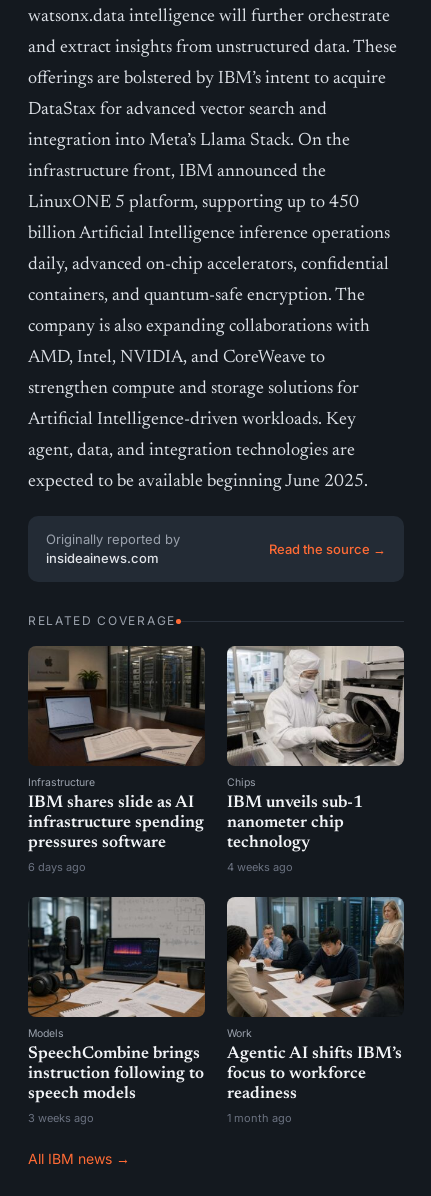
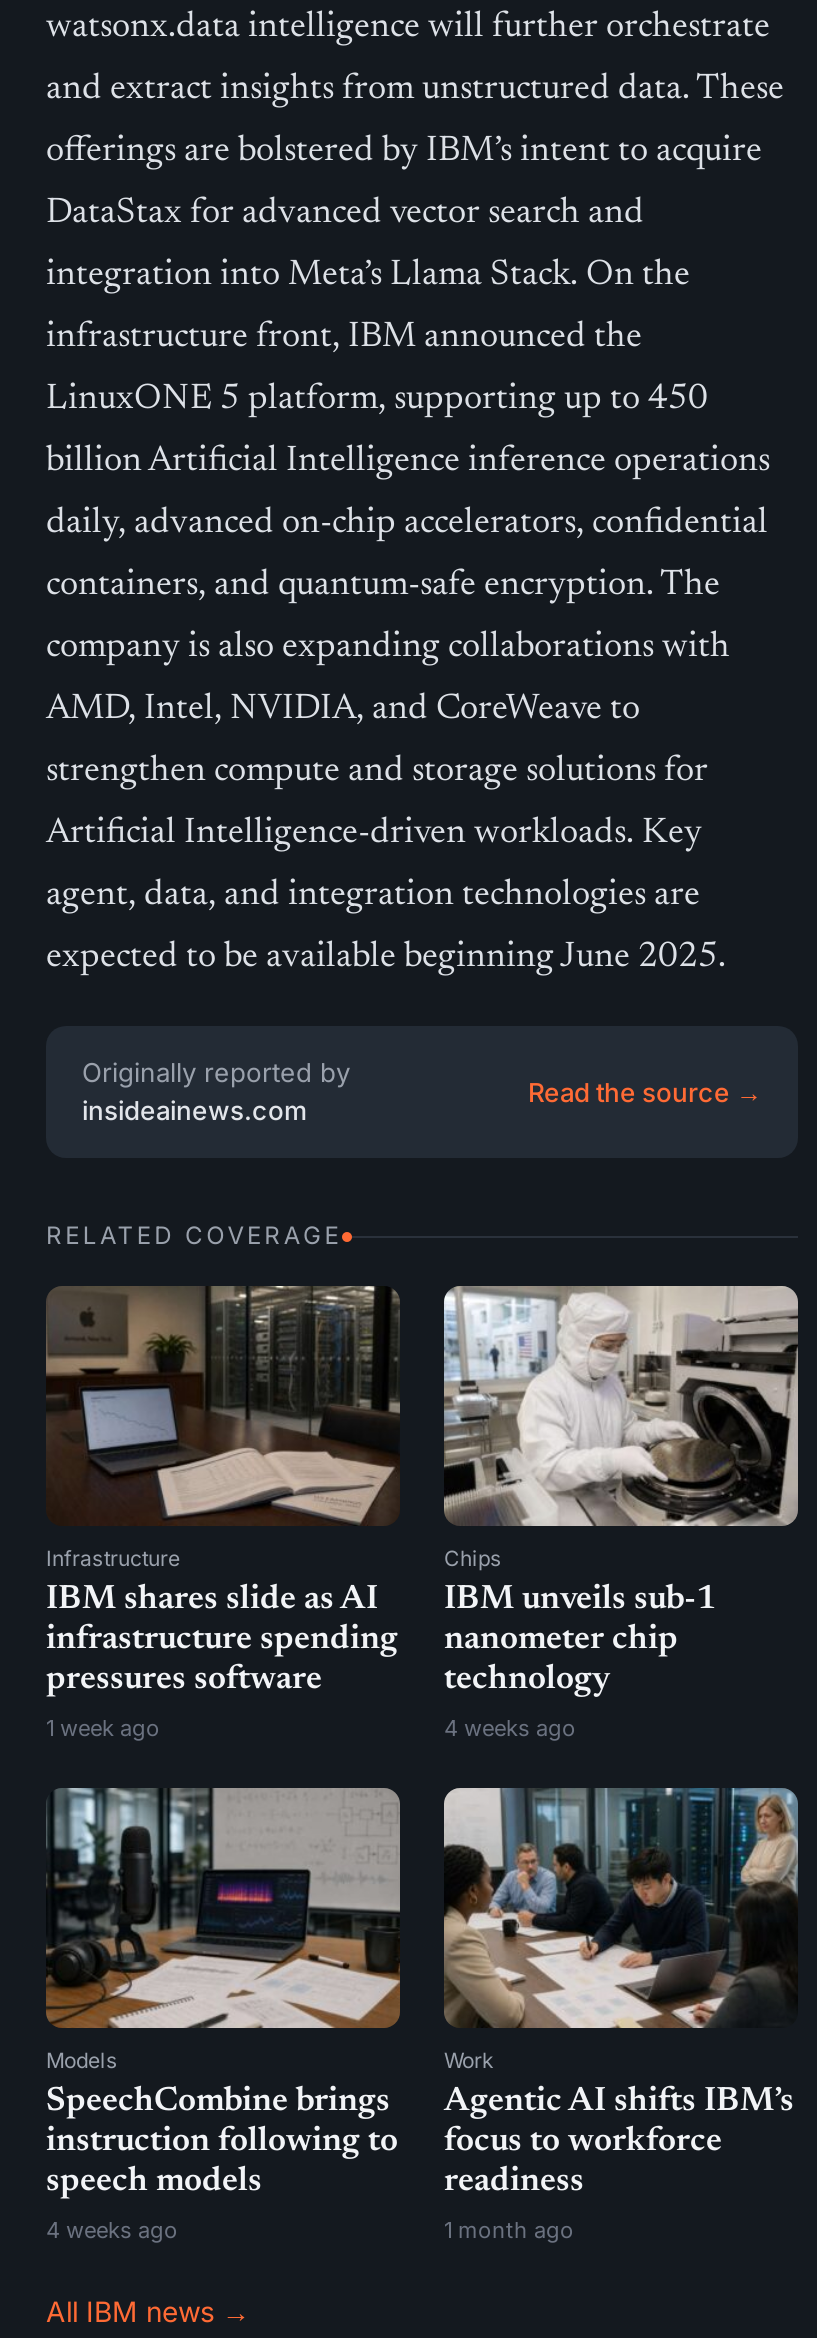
[28,860,86,874] 6 days ago -> [46,1714,160,1742] 1 week ago
[28,1111,94,1125] 3 weeks ago -> [46,2216,178,2244] 4 weeks ago

